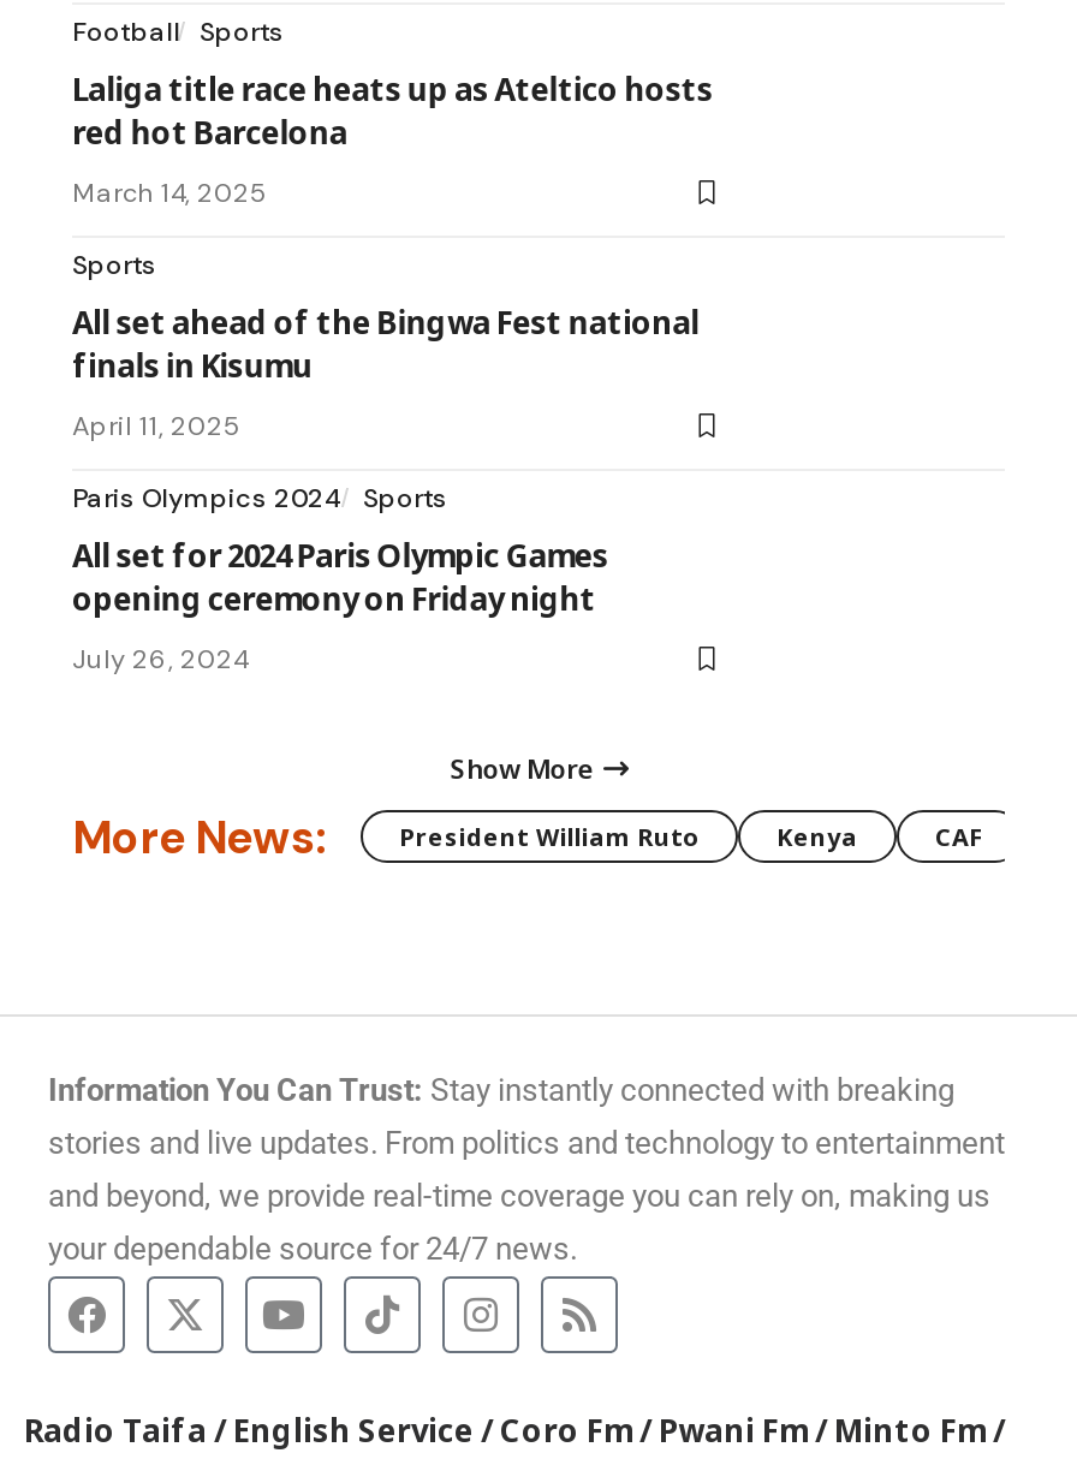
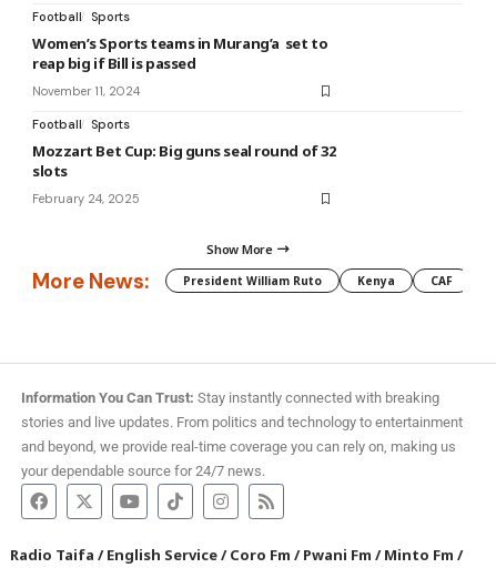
[72,68,713,676] Laliga title race heats up as Ateltico hosts | red hot Barcelona | March 14, 2025 | Sports | All set ahead of the Bingwa Fest national | finals in Kisumu | April 11, 2025 | Paris Olympics 2024 Sports | All set for 2024 Paris Olympic Games | opening ceremony on Friday night | July 26, 2024 -> [32,33,335,206] Women’s Sports teams in Murang’a set to | reap big if Bill is passed | November 11, 2024 | Football Sports | Mozzart Bet Cup: Big guns seal round of 32 | slots | February 24, 2025

